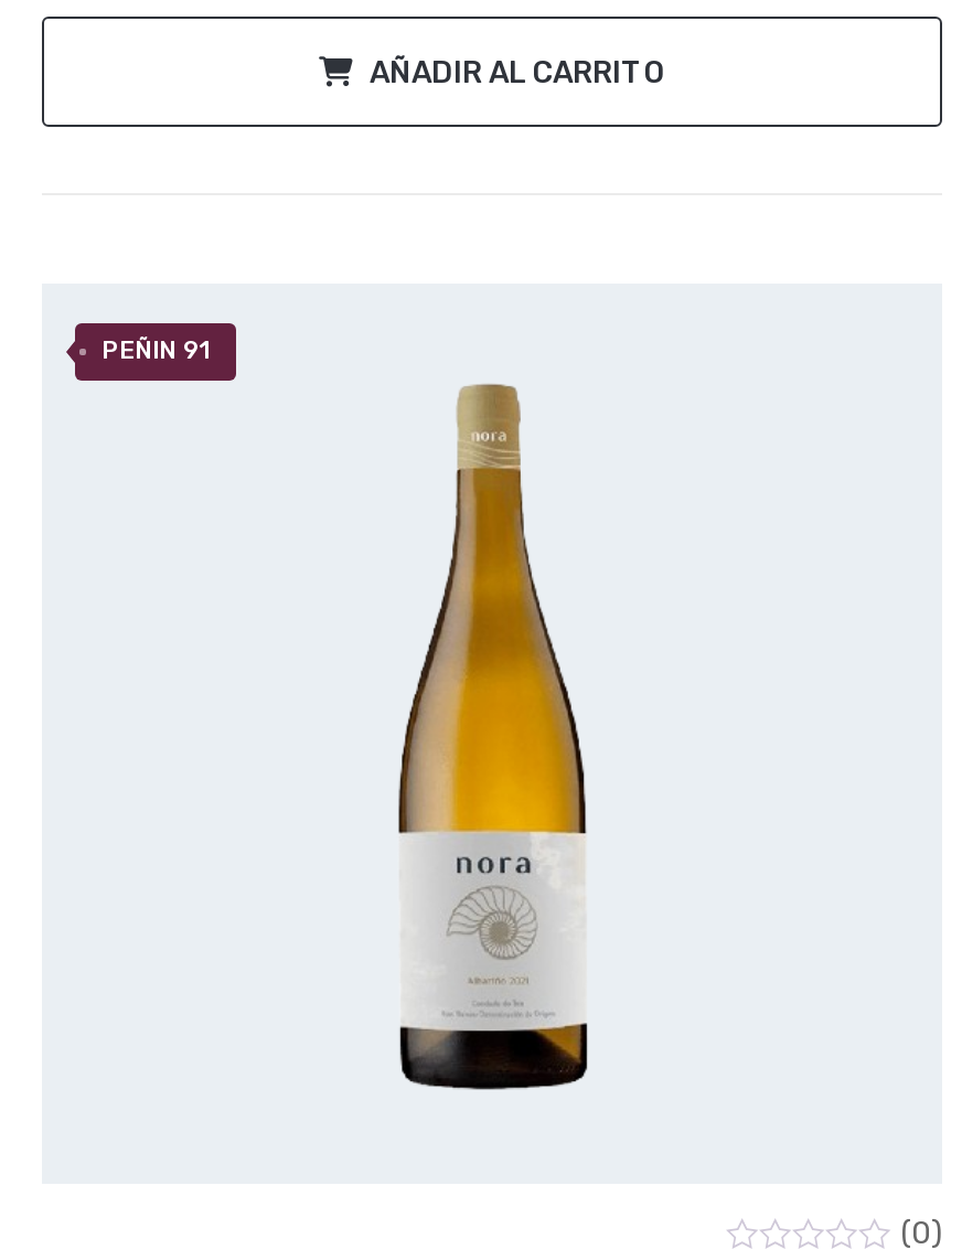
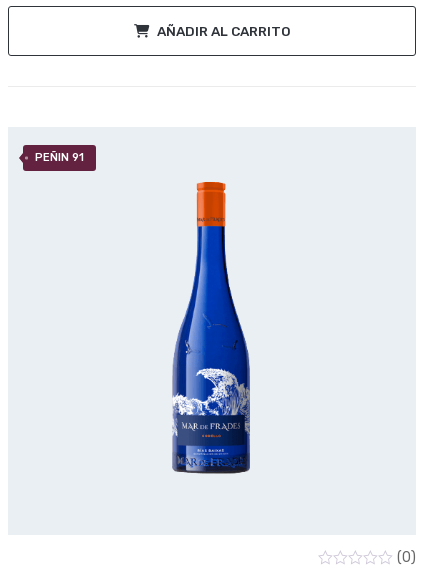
[397,382,589,1092] [image] -> [170,172,255,492] [image]

